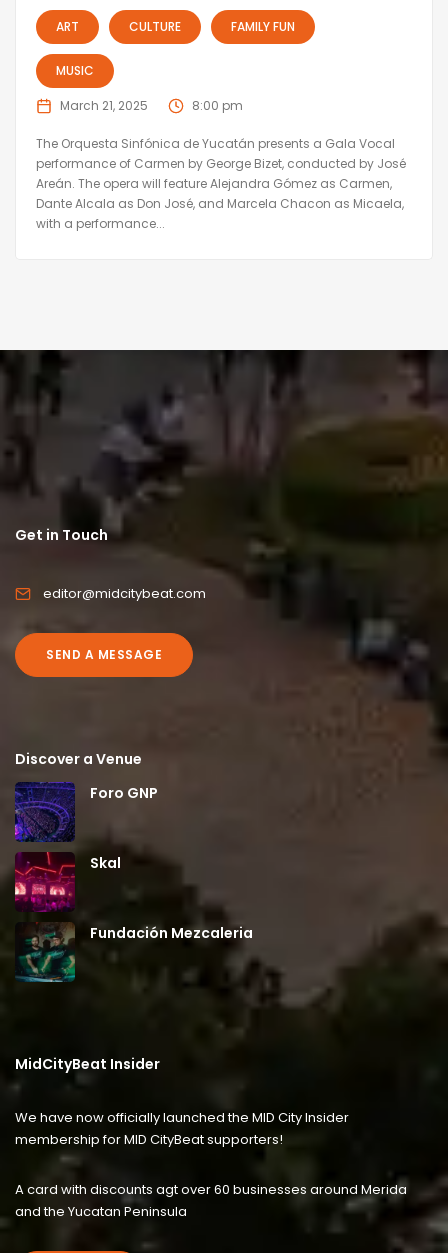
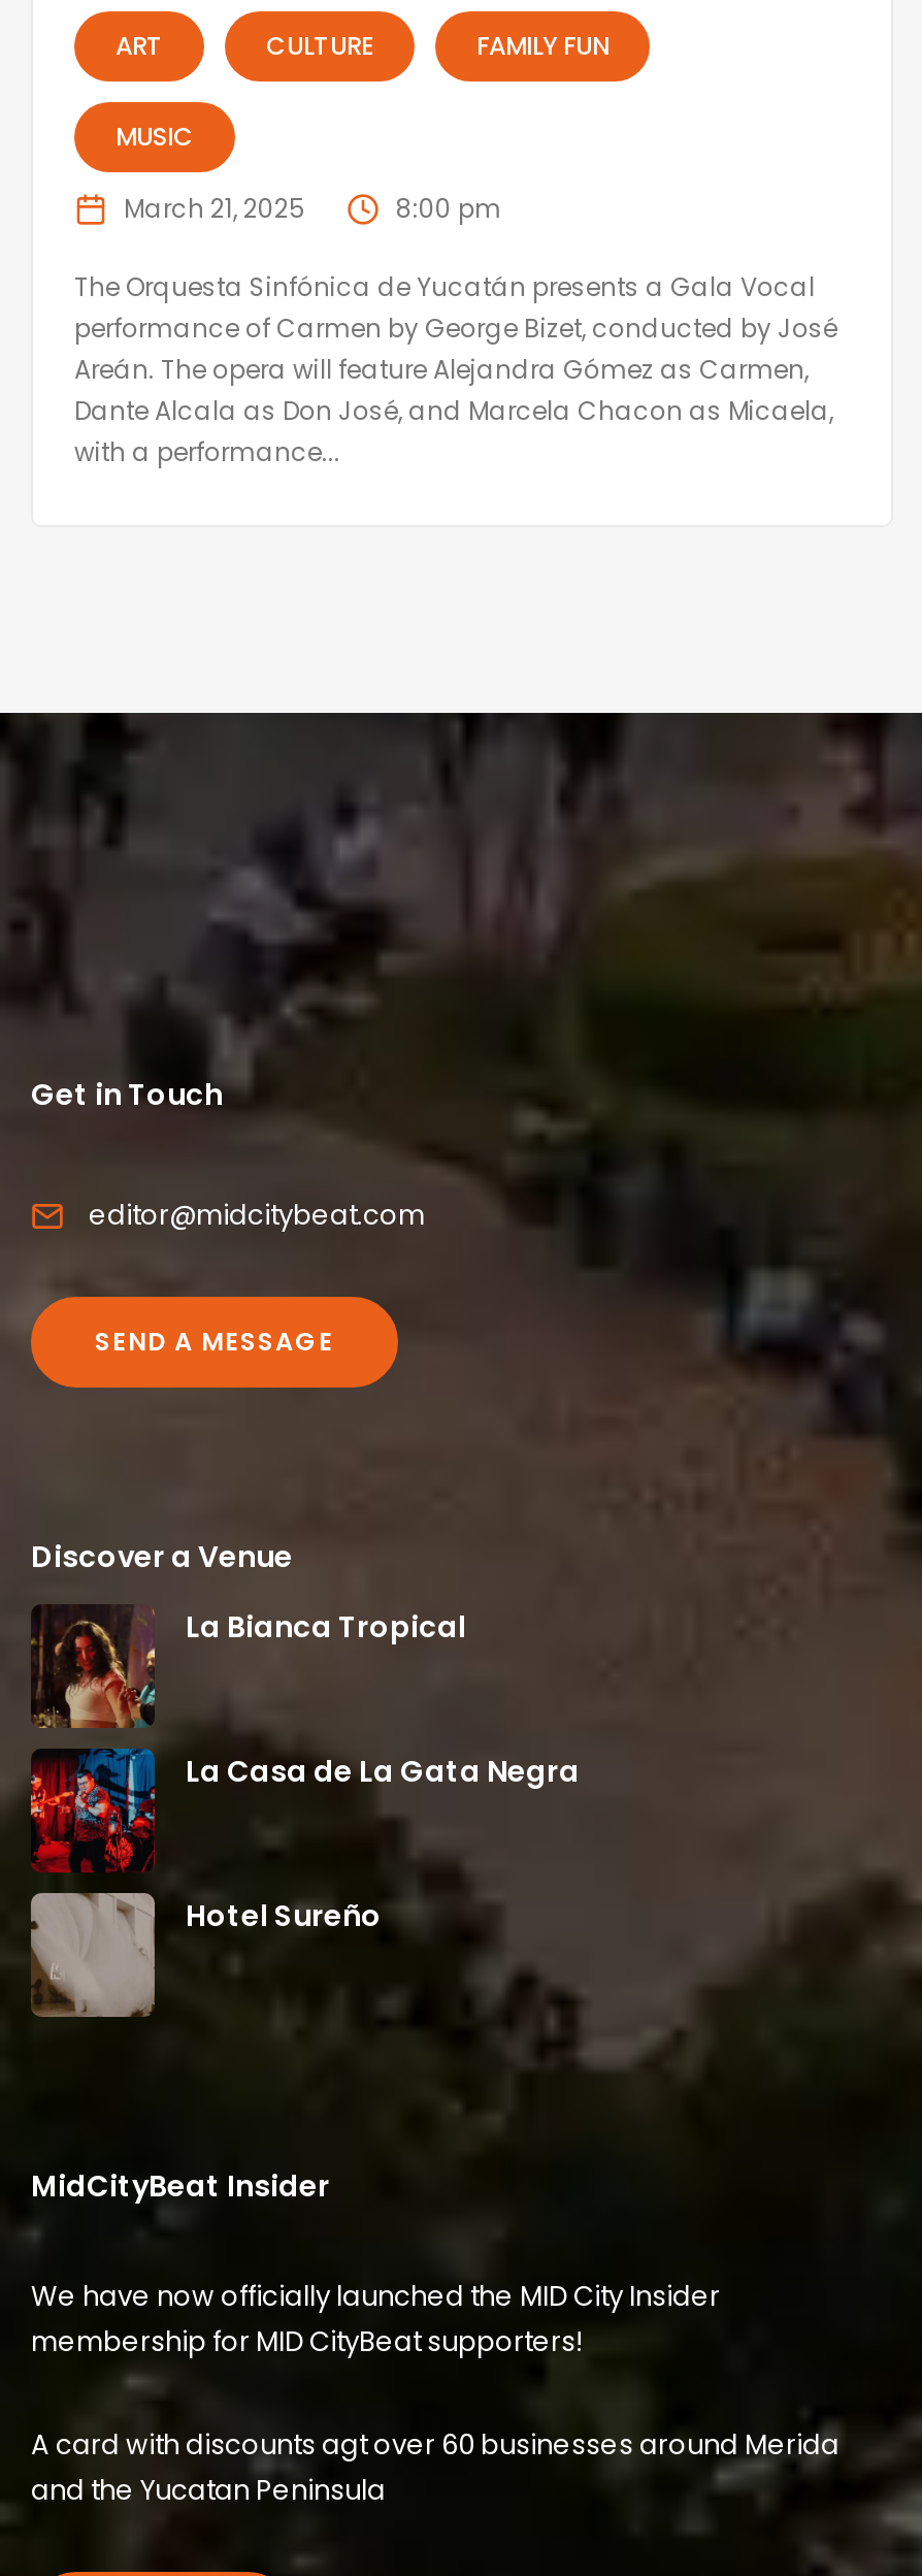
[14,781,158,842] [image] | Foro GNP -> [31,1604,466,1730] [image] | La Bianca Tropical
[14,852,121,912] [image] | Skal -> [29,1747,580,1874] [image] | La Casa de La Gata Negra
[15,922,253,982] [image] | Fundación Mezcaleria -> [29,1891,382,2019] [image] | Hotel Sureño

